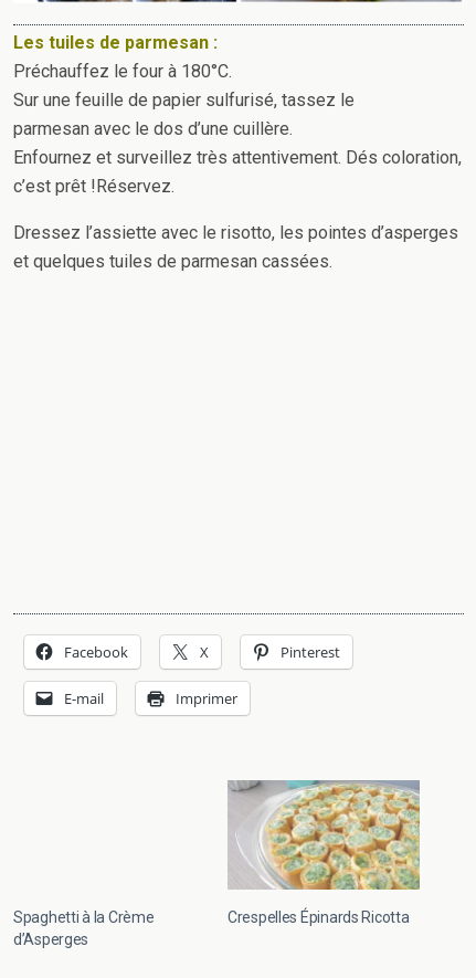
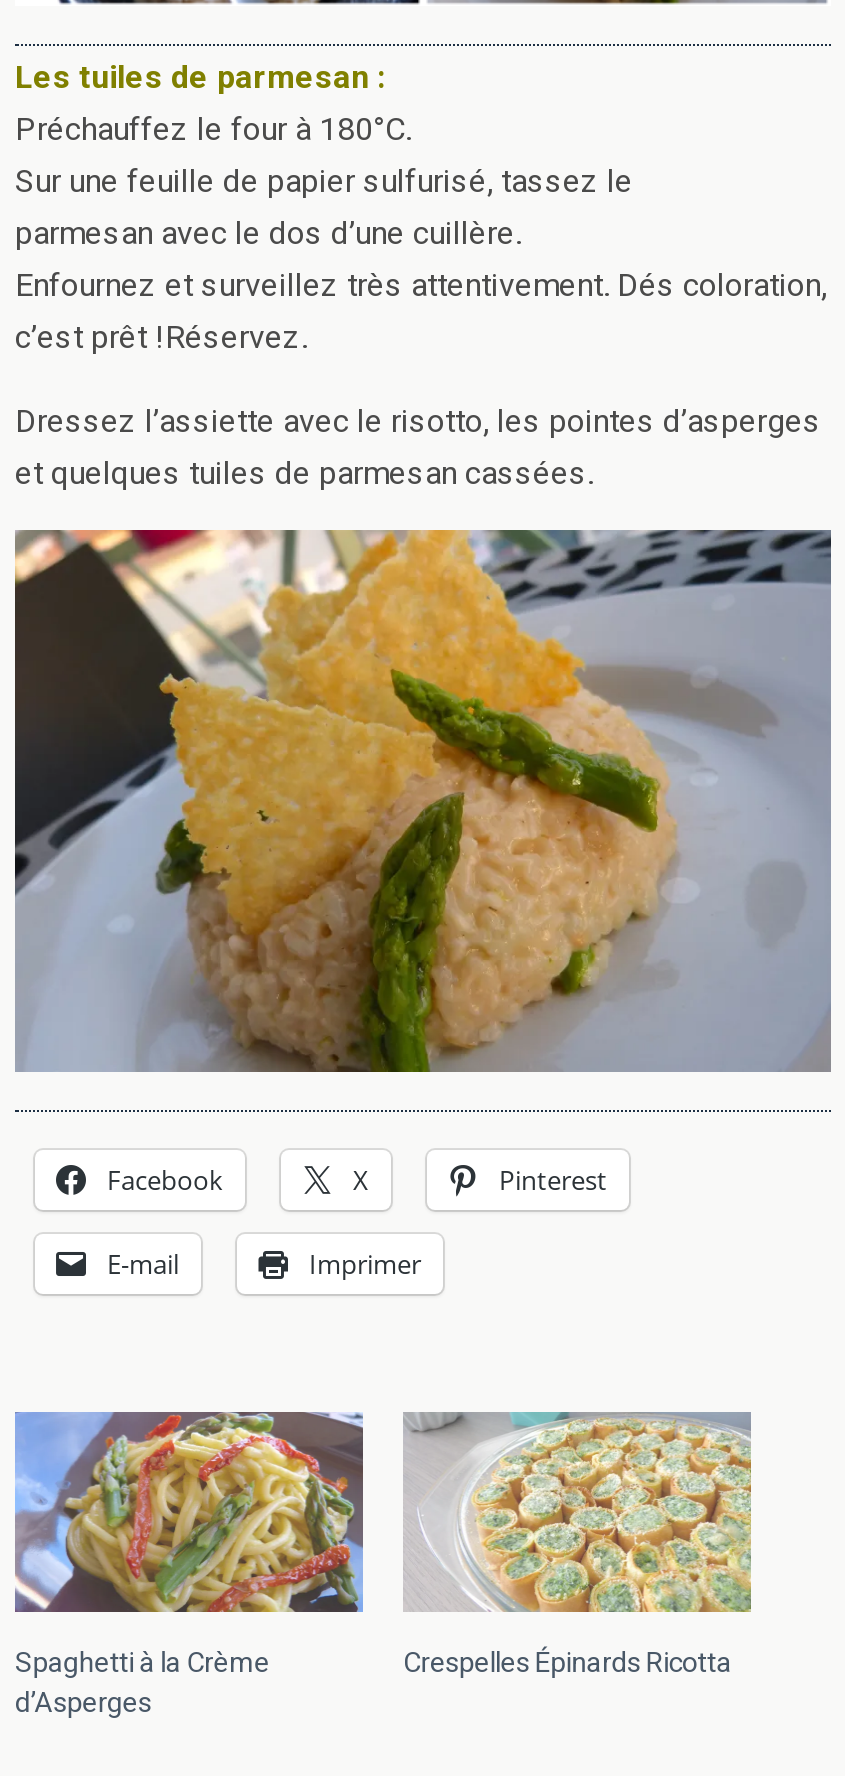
none -> [13,528,833,1074] [image]
none -> [13,1410,365,1614] [image]

